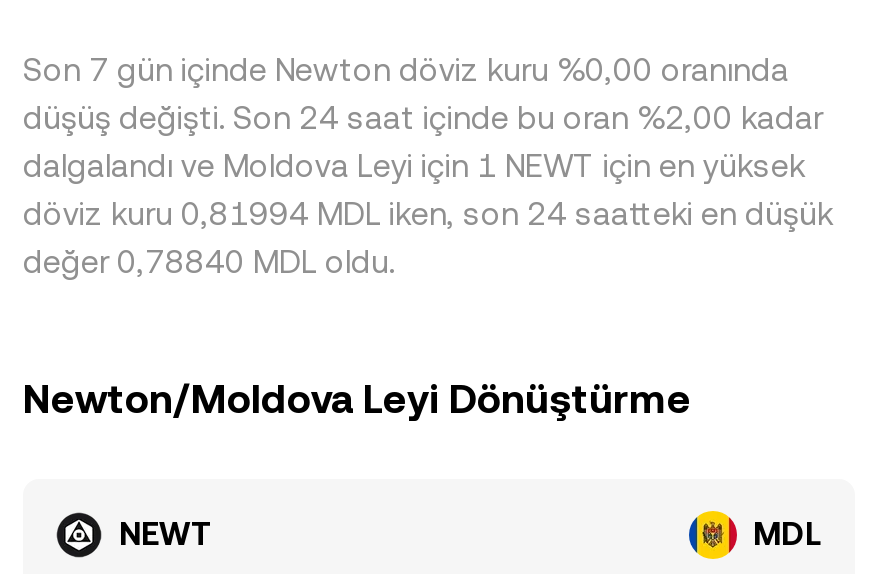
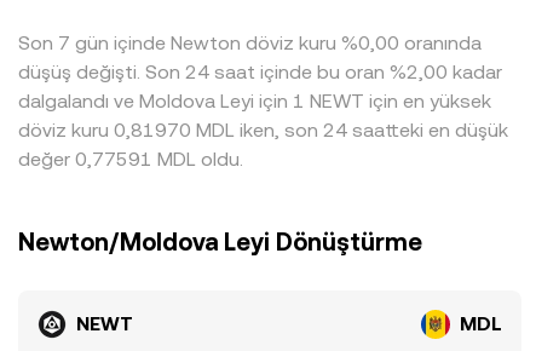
[23,195,833,233] döviz kuru 0,81994 MDL iken, son 24 saatteki en düşük -> [18,119,508,142] döviz kuru 0,81970 MDL iken, son 24 saatteki en düşük
[23,243,395,281] değer 0,78840 MDL oldu. -> [18,148,243,171] değer 0,77591 MDL oldu.

